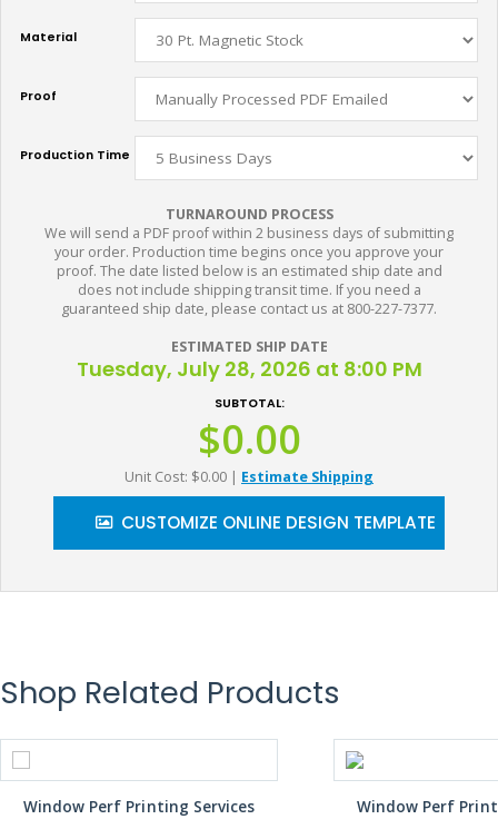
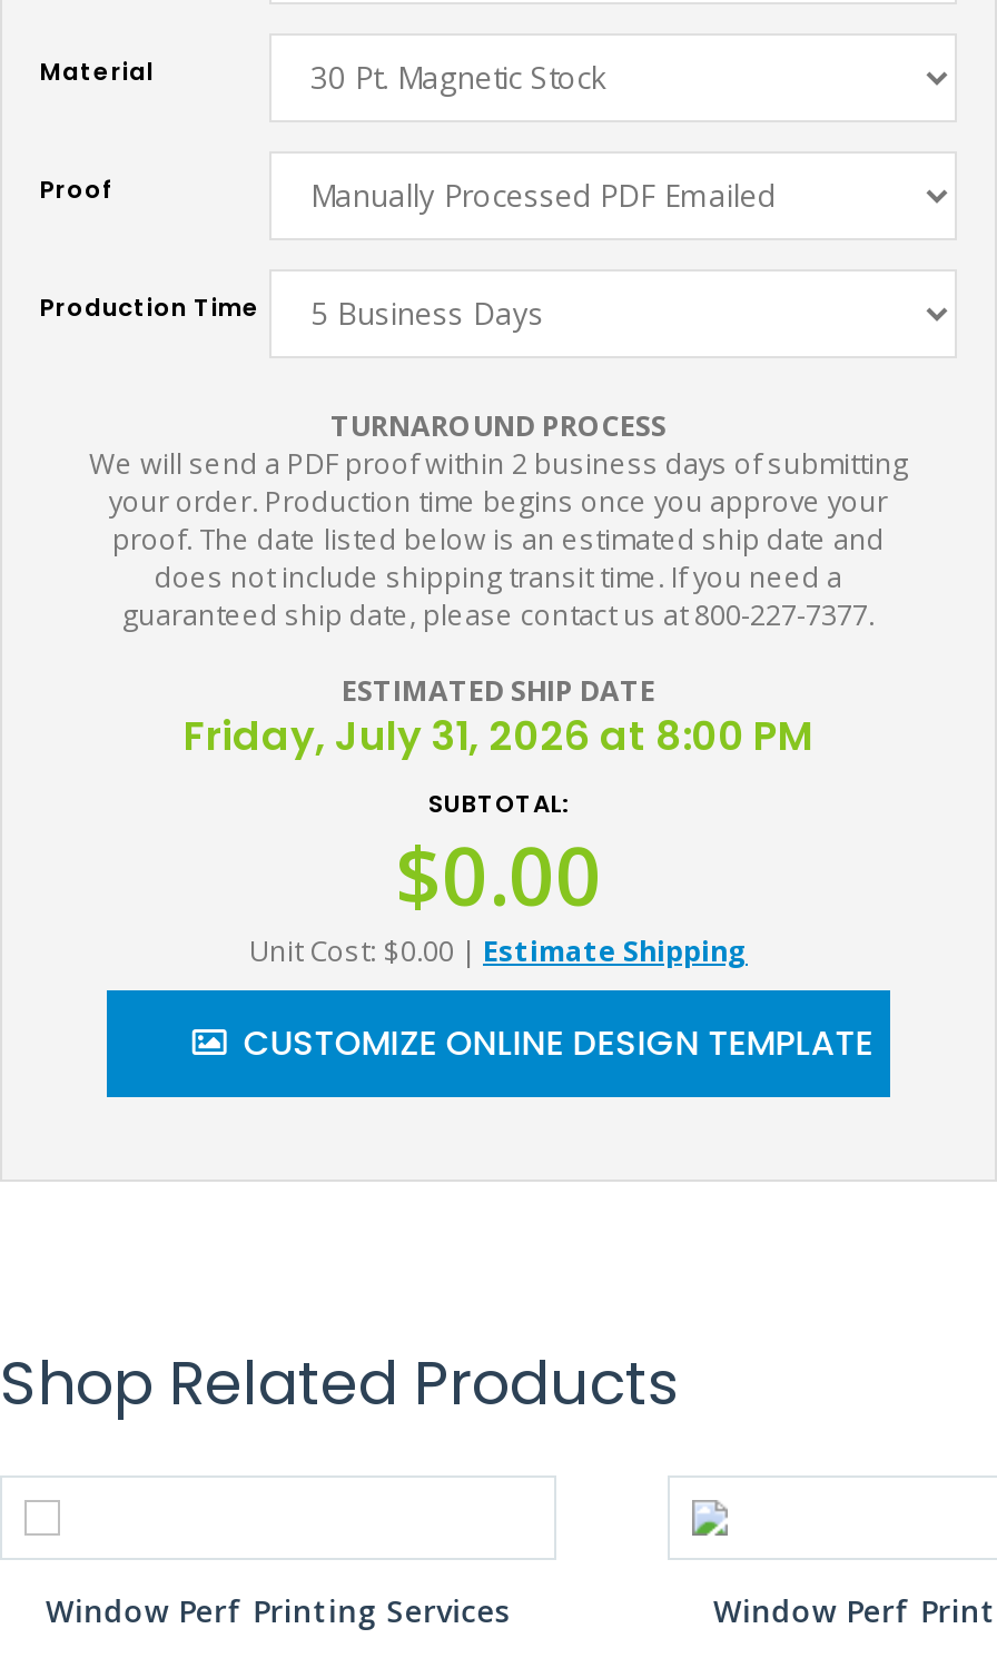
[76,355,422,383] Tuesday, July 28, 2026 at 8:00 PM -> [184,707,813,763] Friday, July 31, 2026 at 8:00 PM

